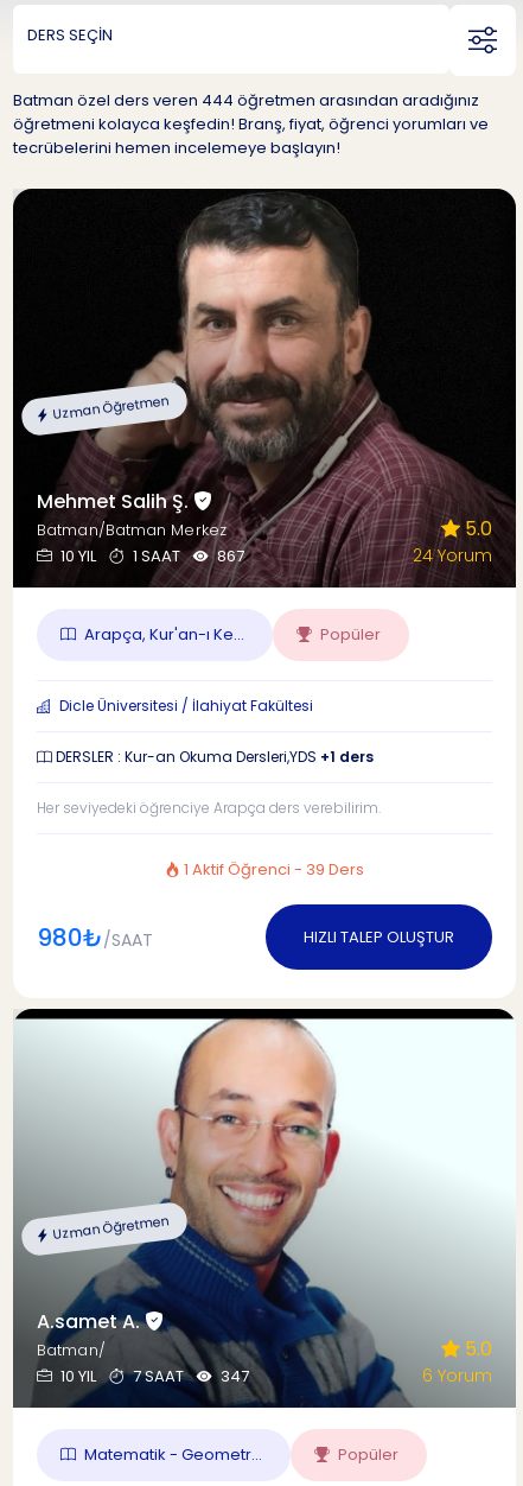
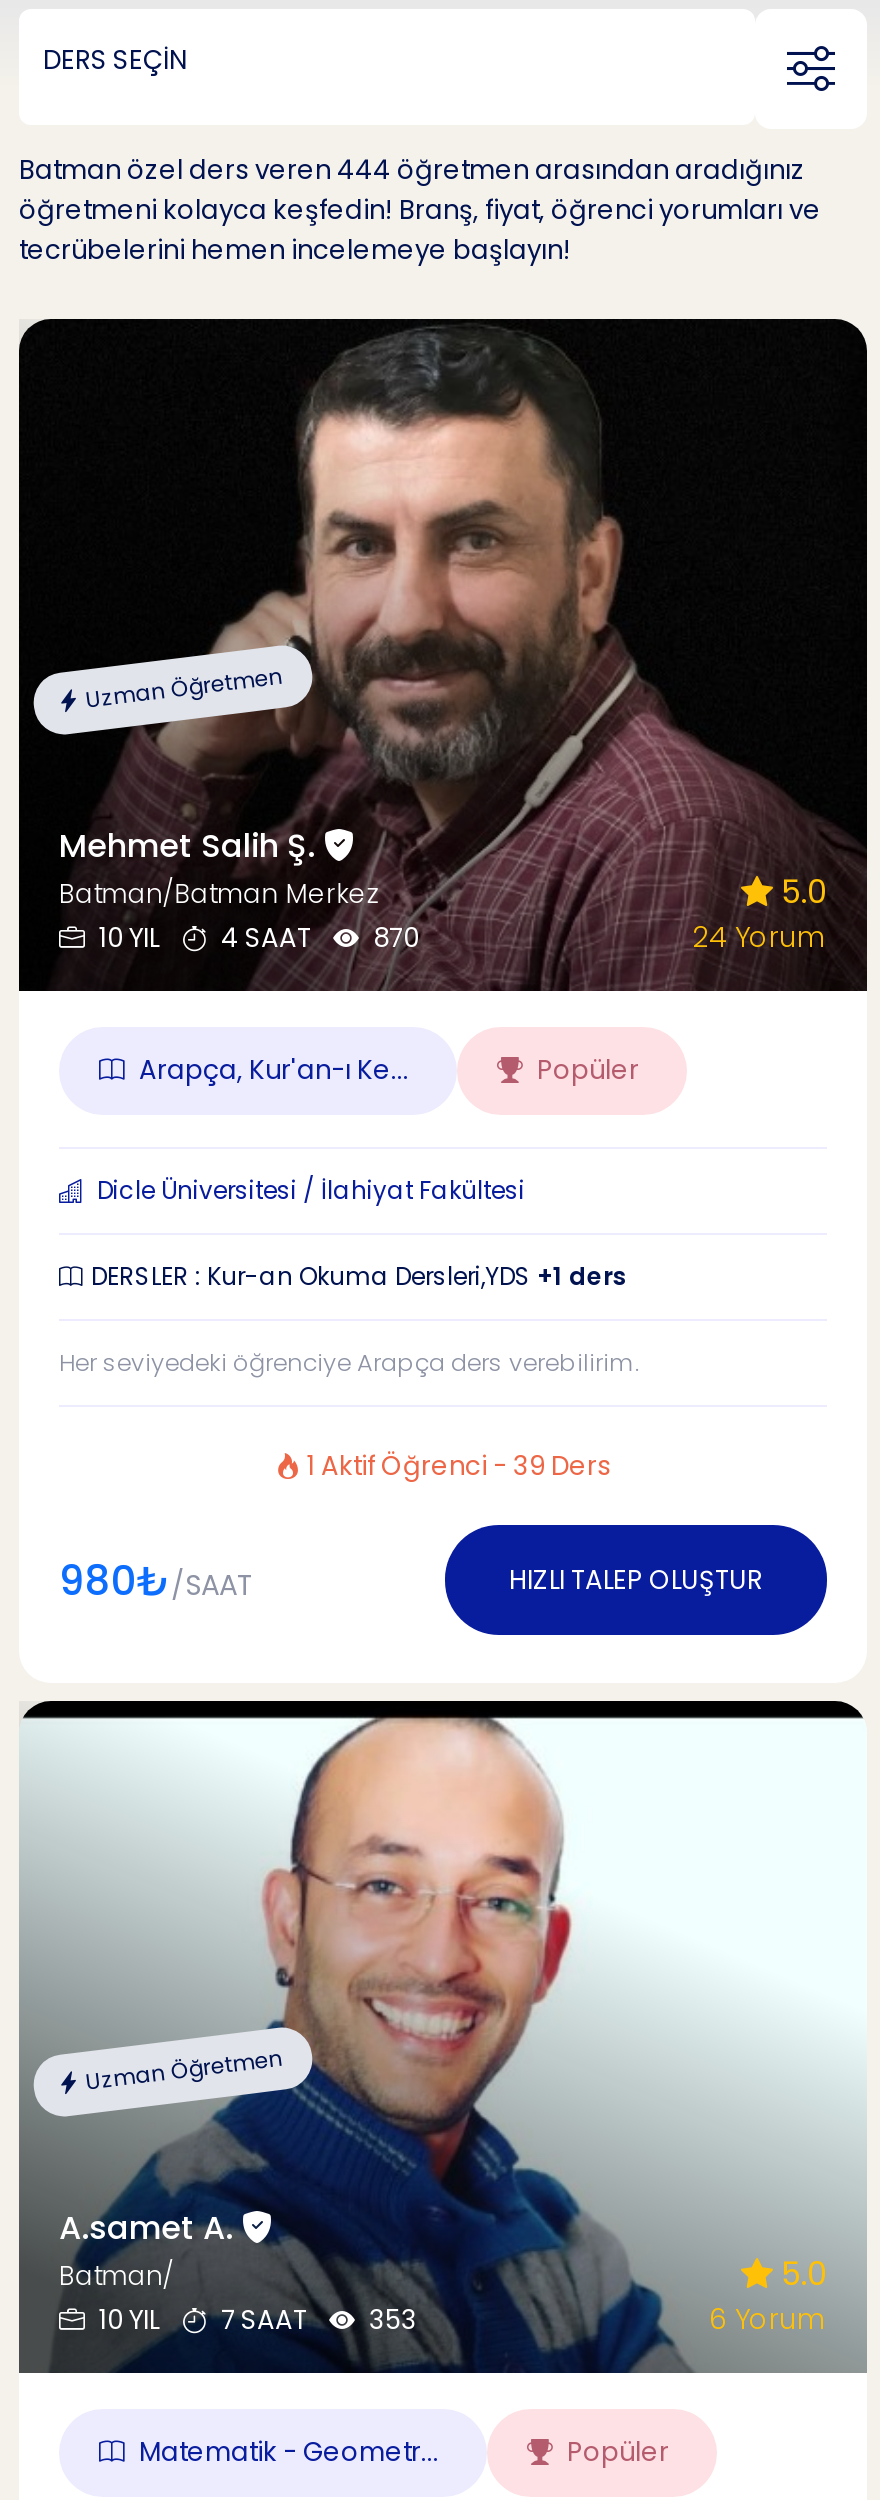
[129,545,184,568] 1 SAAT -> [215,920,317,958] 4 SAAT
[213,545,244,568] 867 -> [367,920,419,958] 870
[57,1365,249,1387] 10 YIL 7 SAAT 347 -> [93,2301,417,2339] 10 YIL 7 SAAT 353

